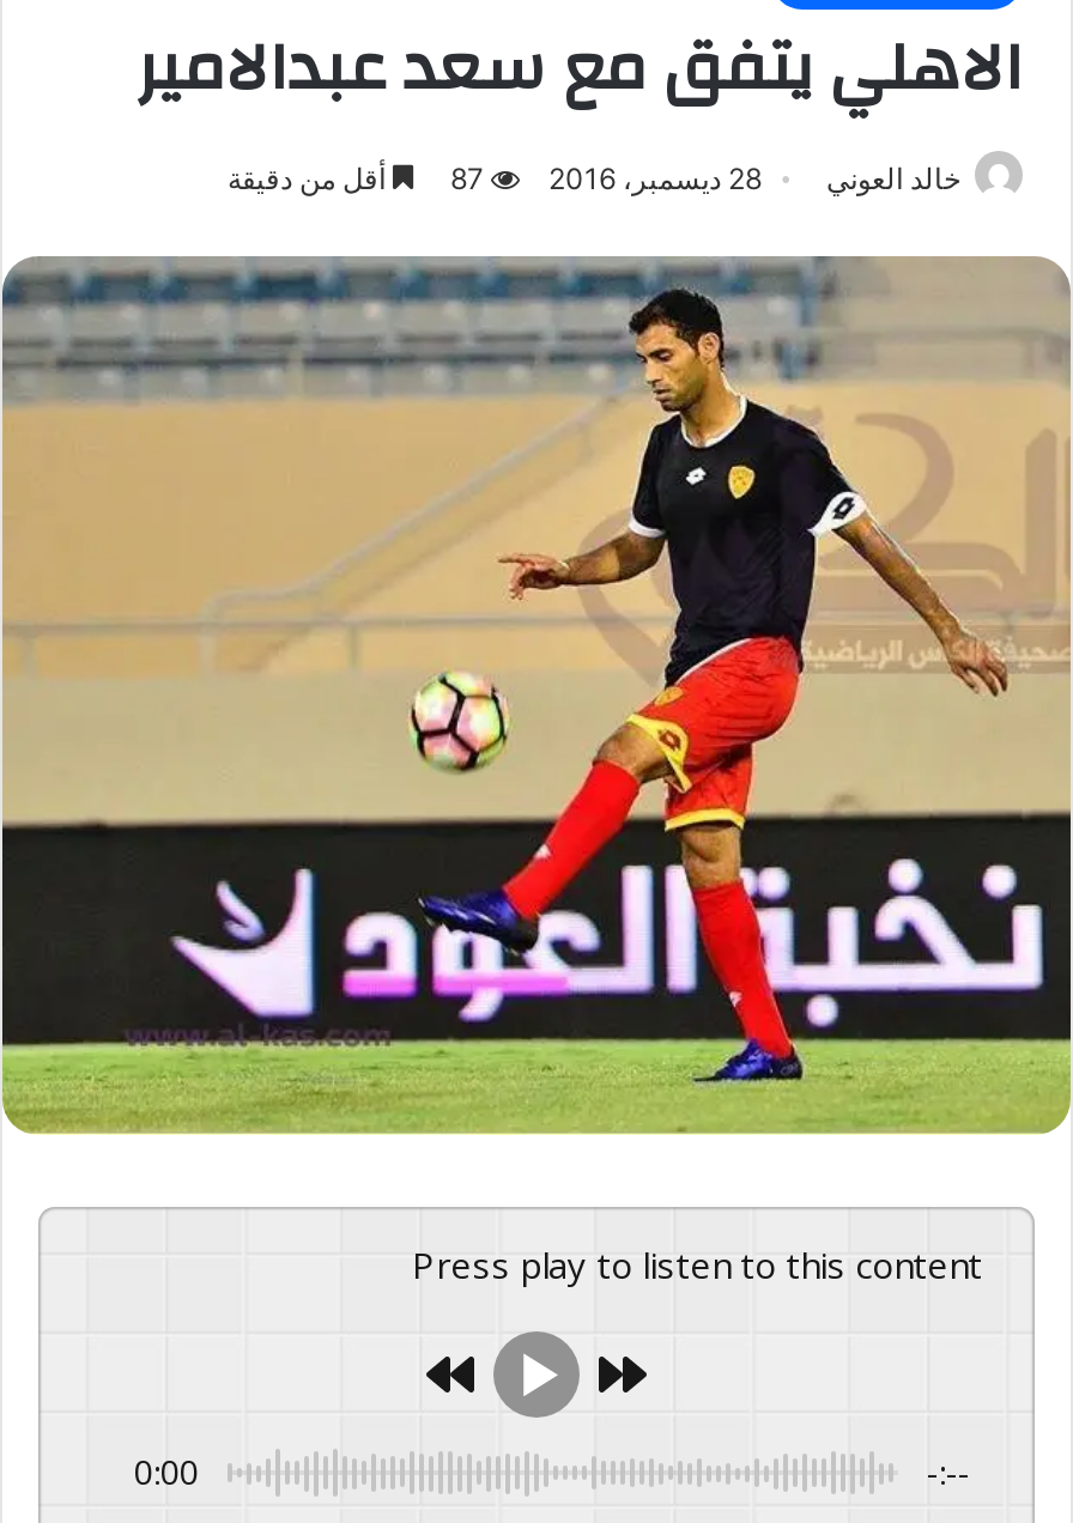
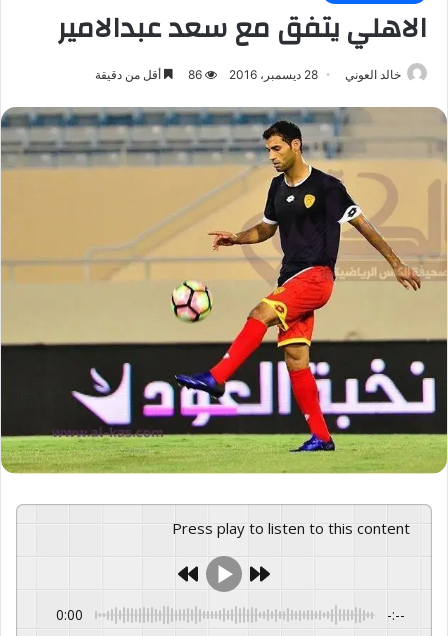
[450,160,484,196] 87 -> [188,67,202,82] 86

